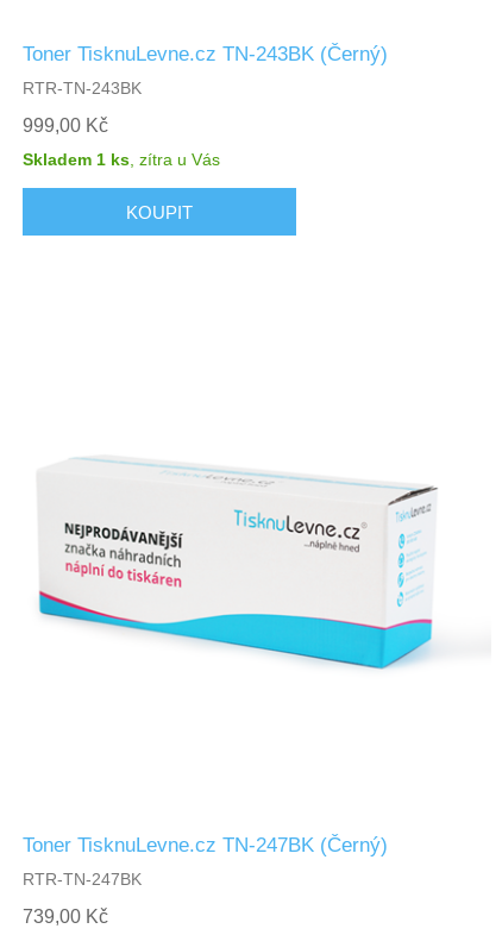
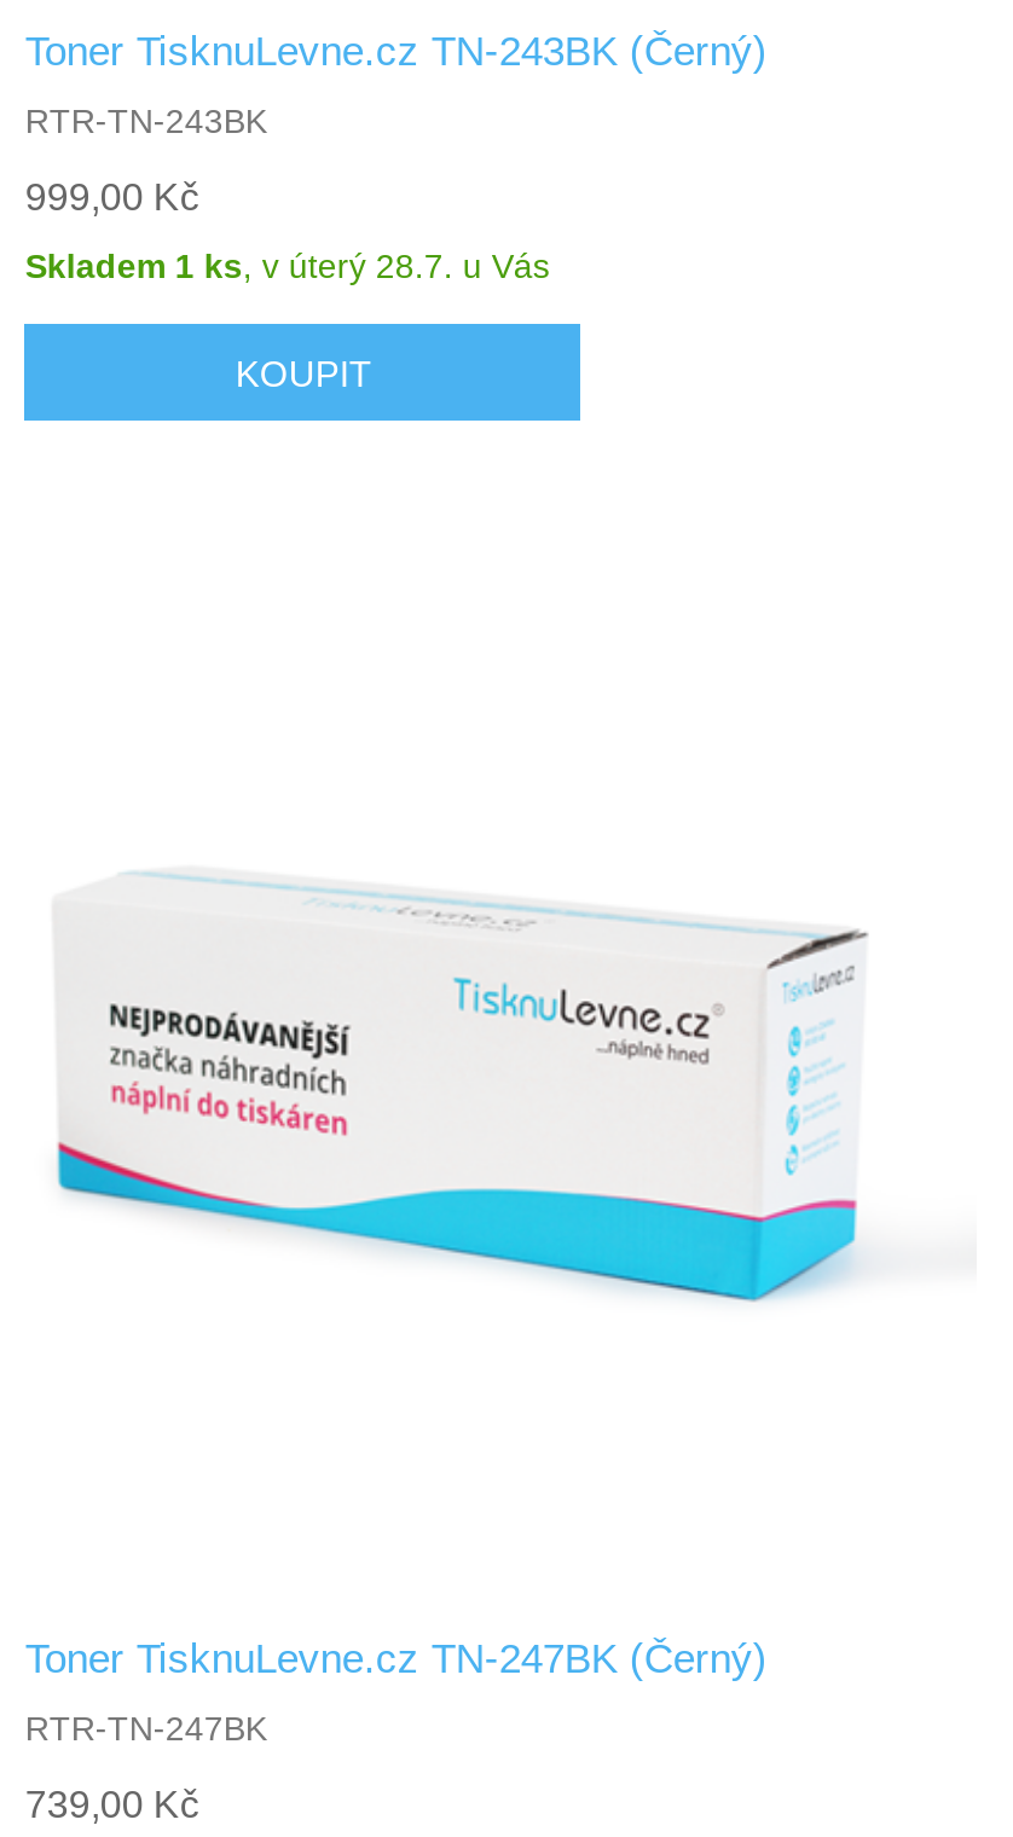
[23,150,221,169] Skladem 1 ks, zítra u Vás -> [25,247,550,286] Skladem 1 ks, v úterý 28.7. u Vás

